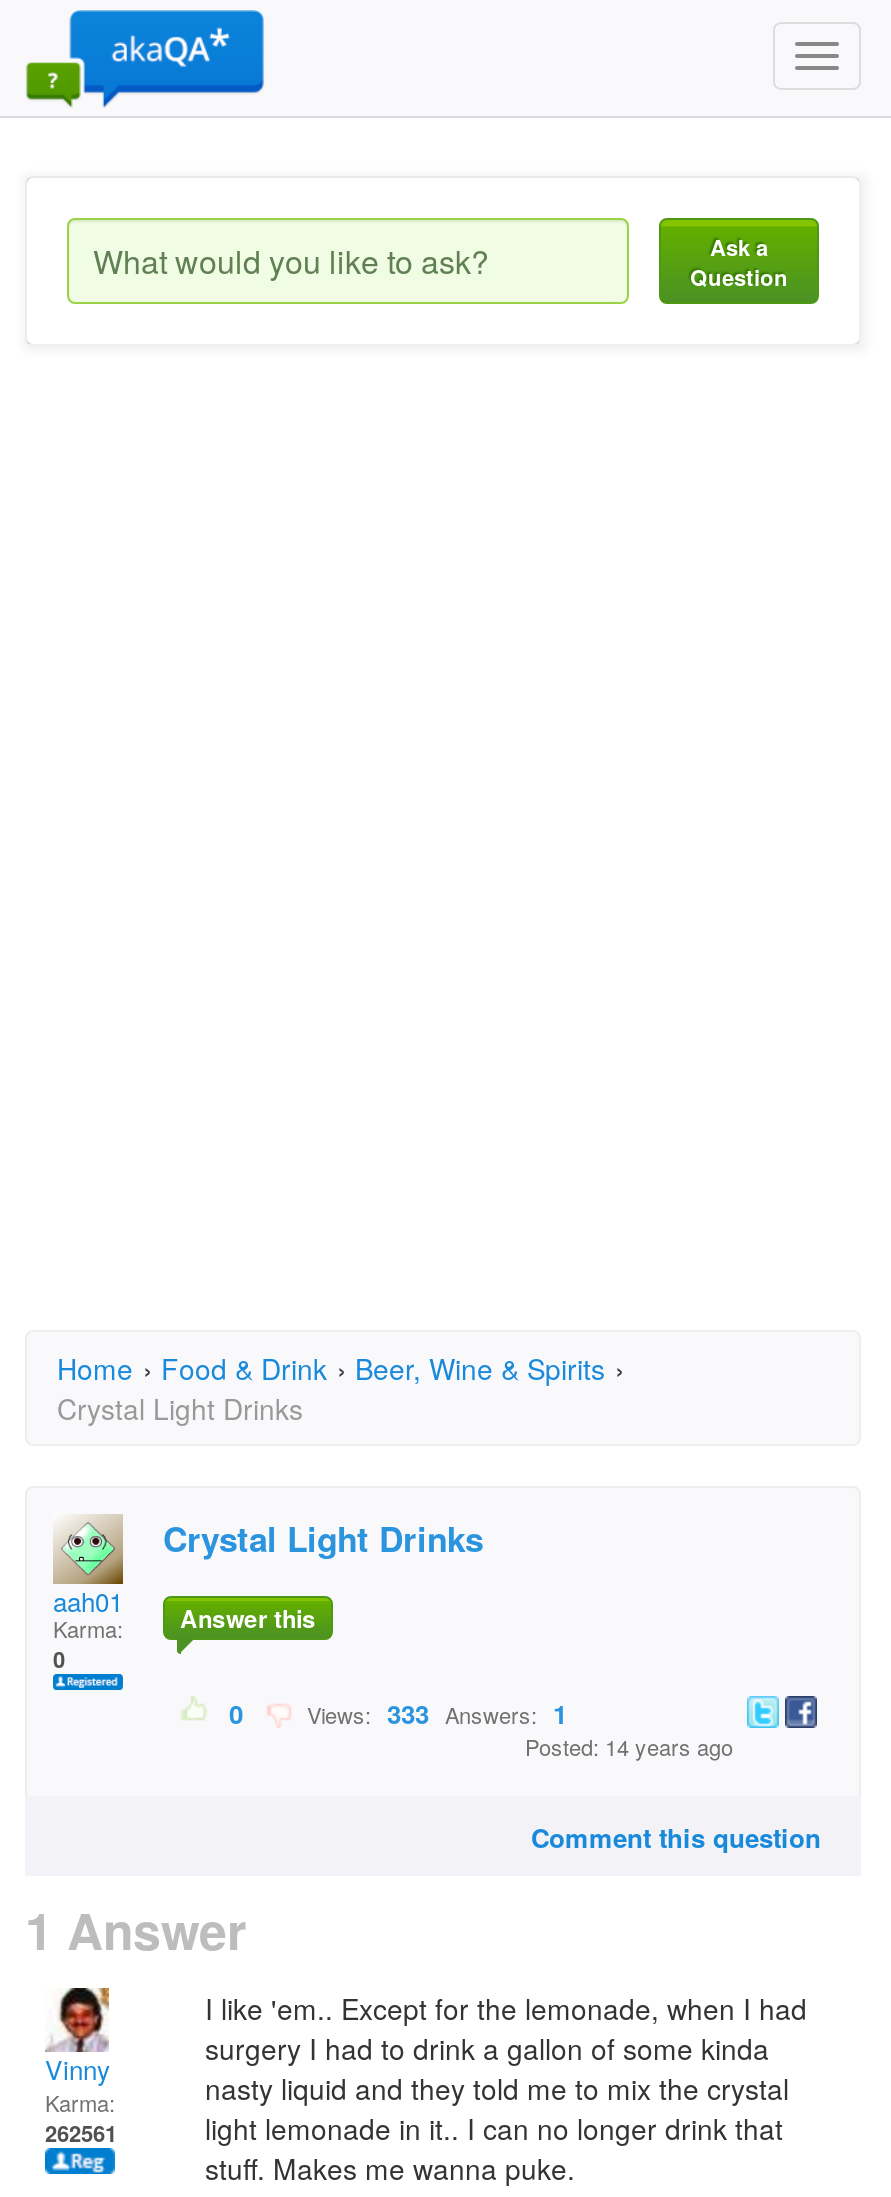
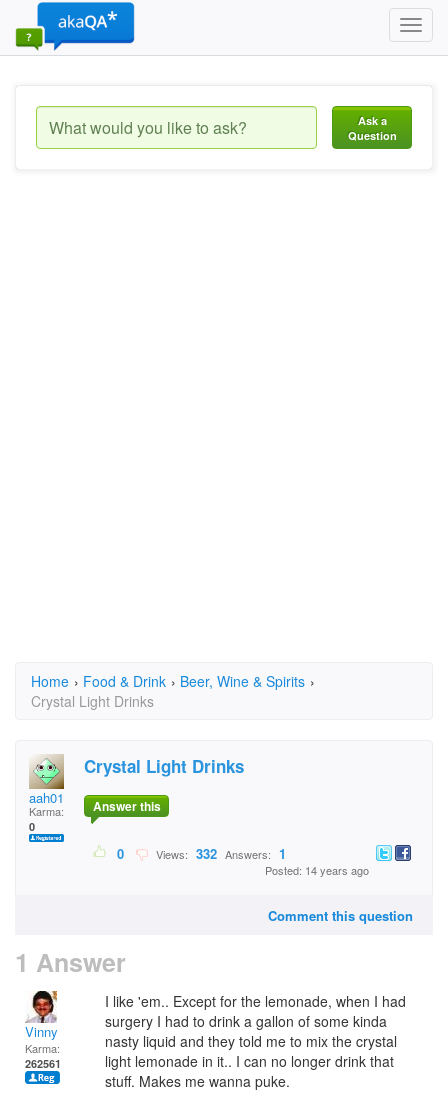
[295,1694,567,1732] Views: 333 Answers: 1 -> [150,844,286,863] Views: 332 Answers: 1

